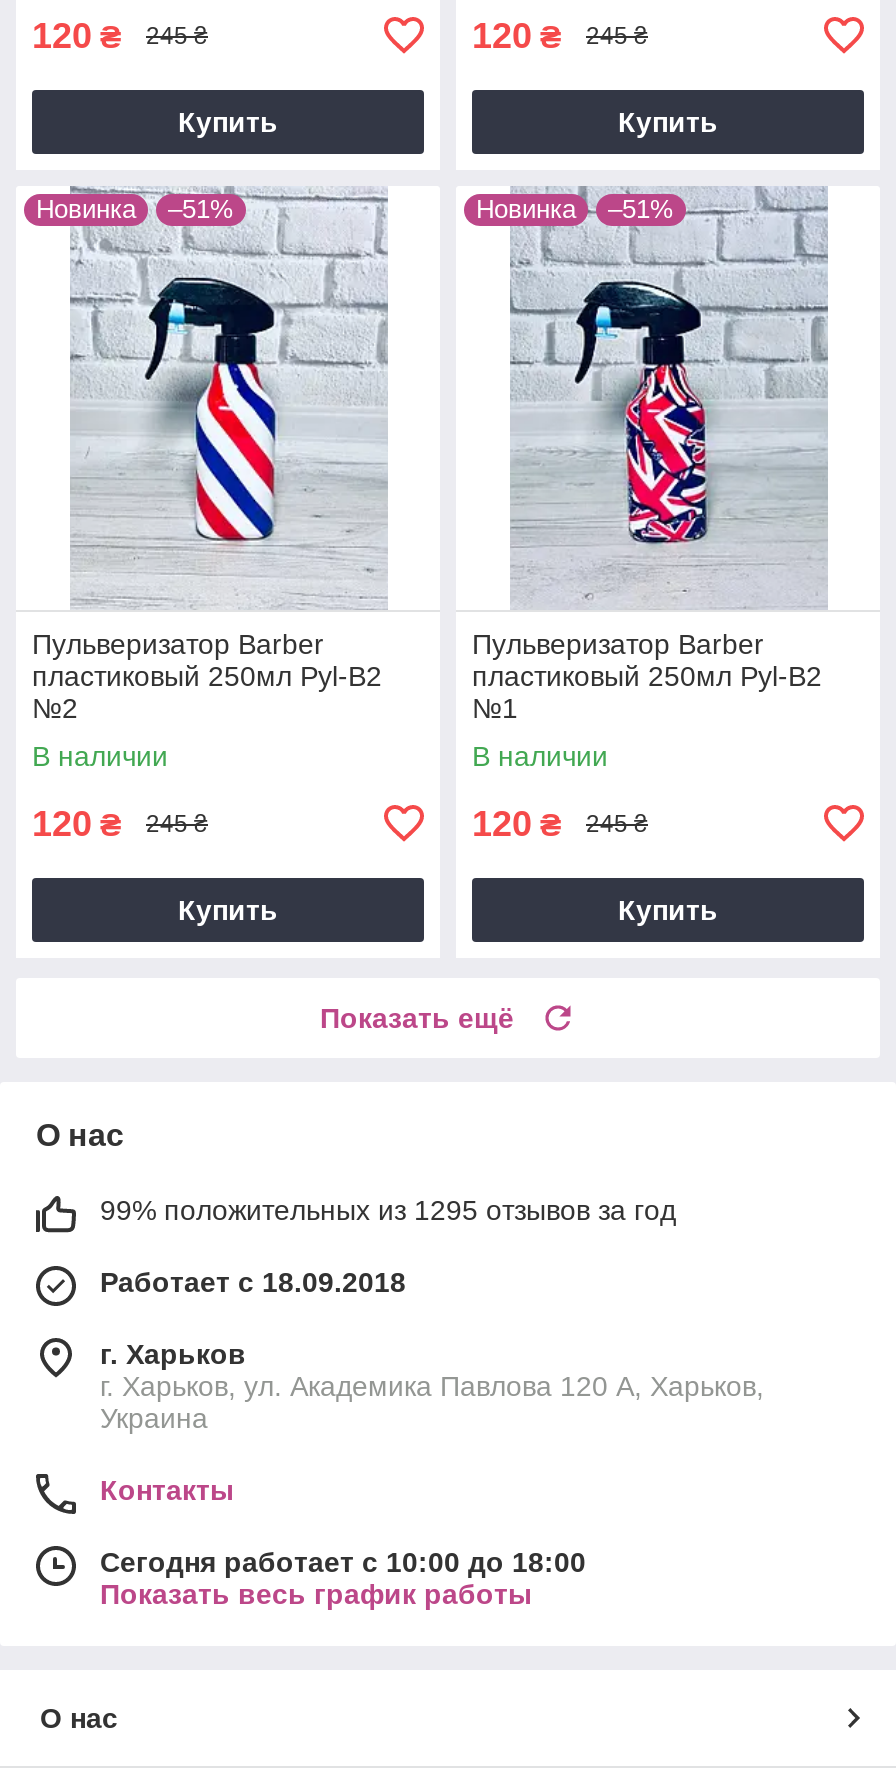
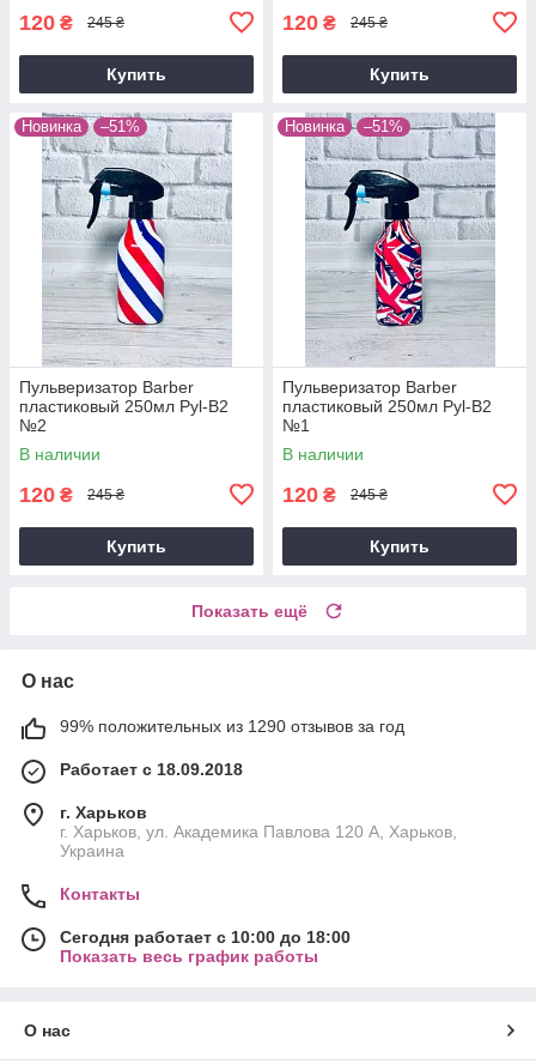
[100,1194,676,1226] 99% положительных из 1295 отзывов за год -> [60,716,404,735] 99% положительных из 1290 отзывов за год

